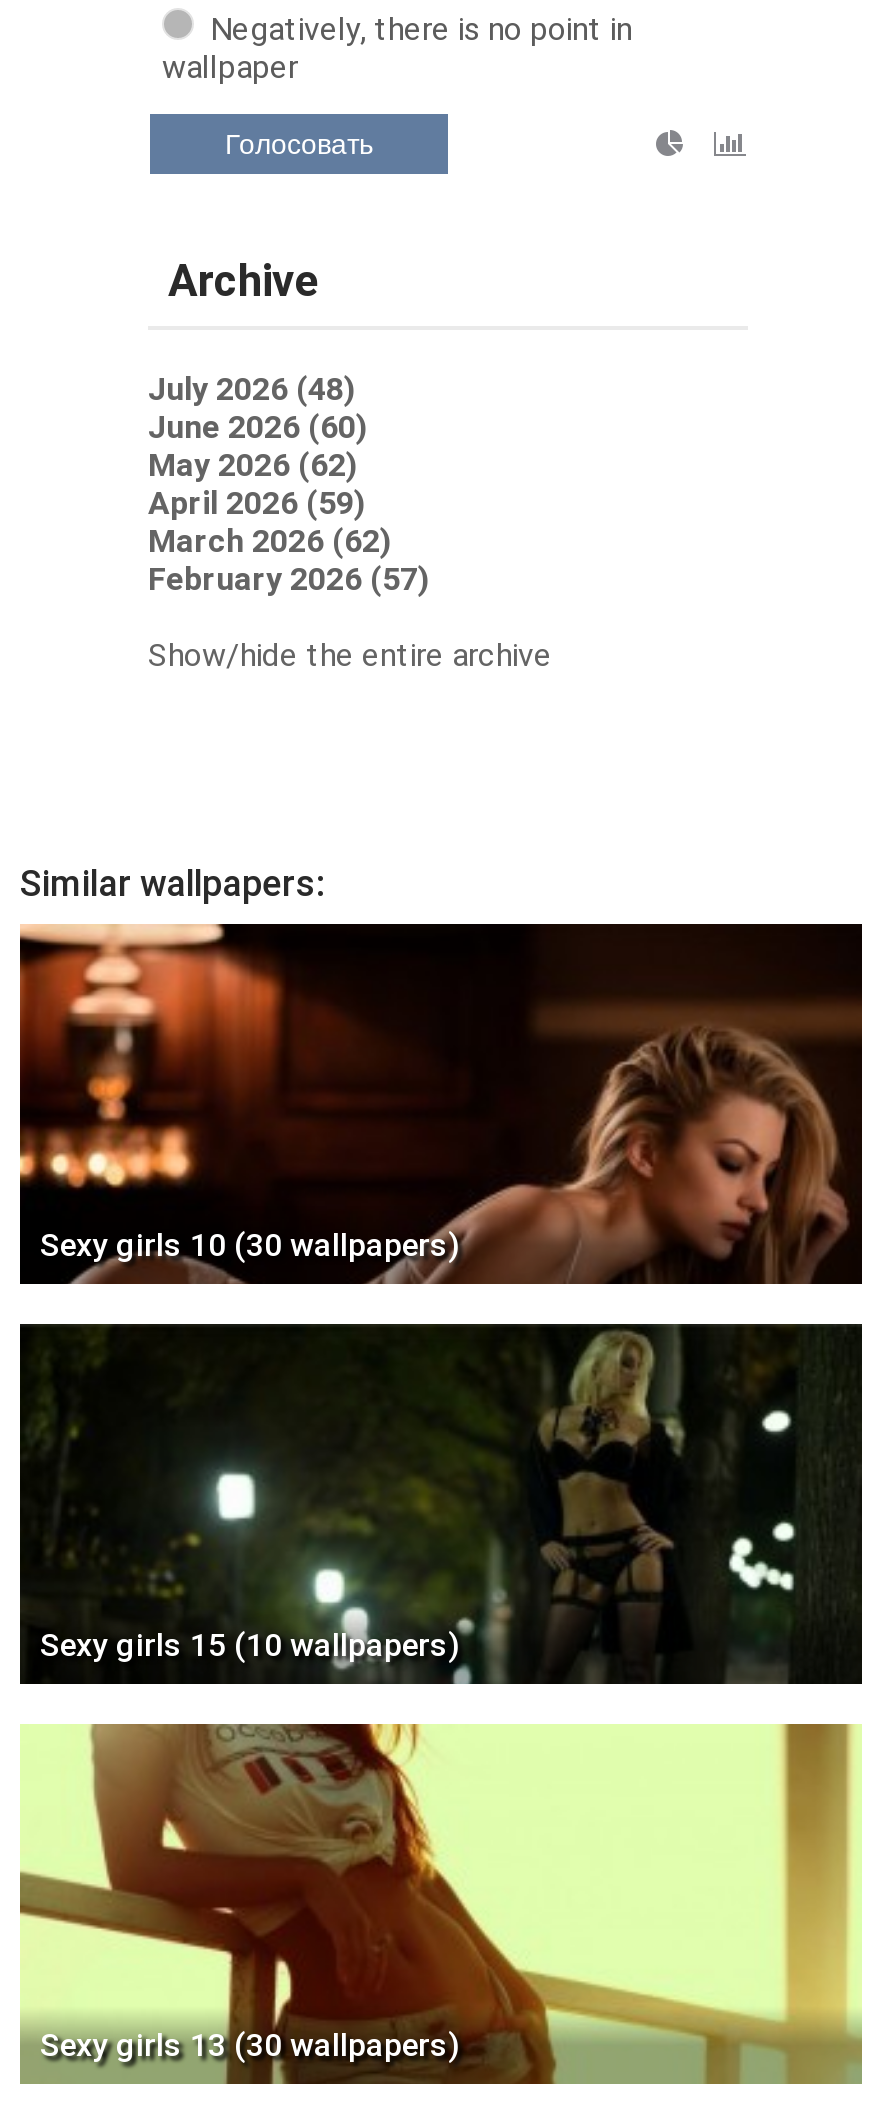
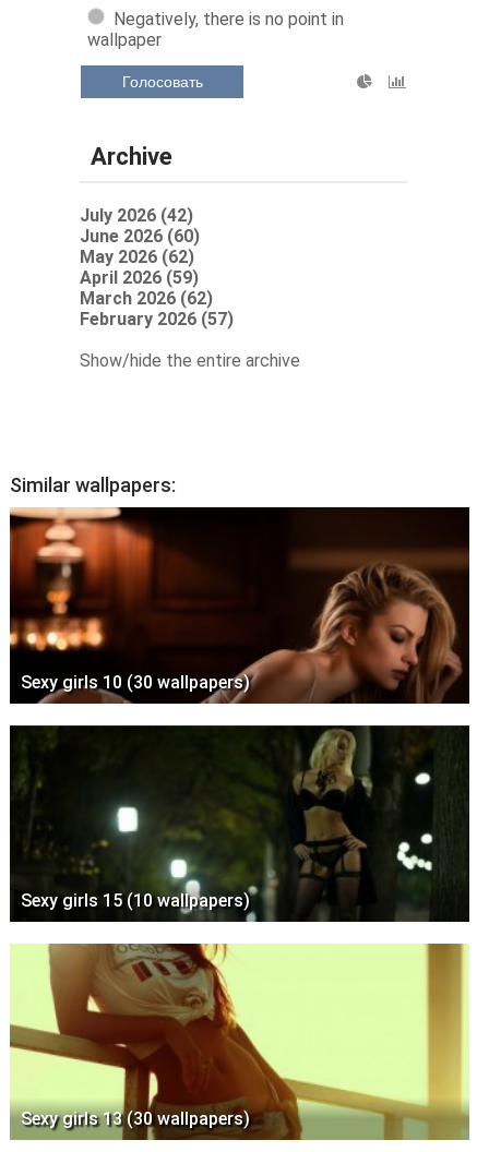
[148,370,356,408] July 2026 (48) -> [80,205,193,226] July 2026 (42)

